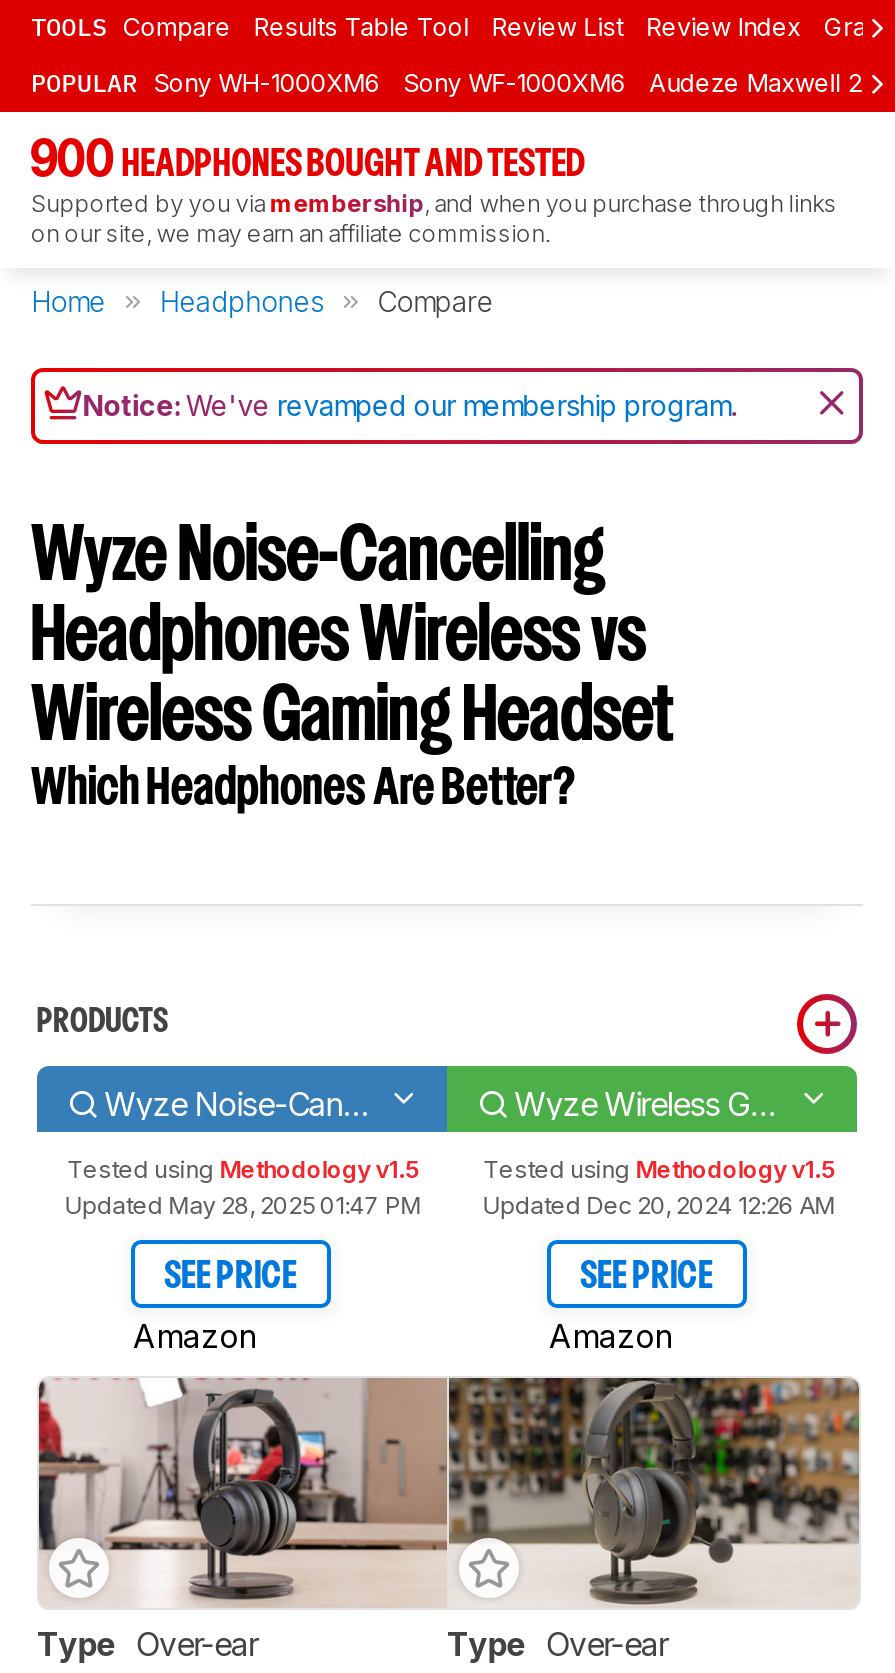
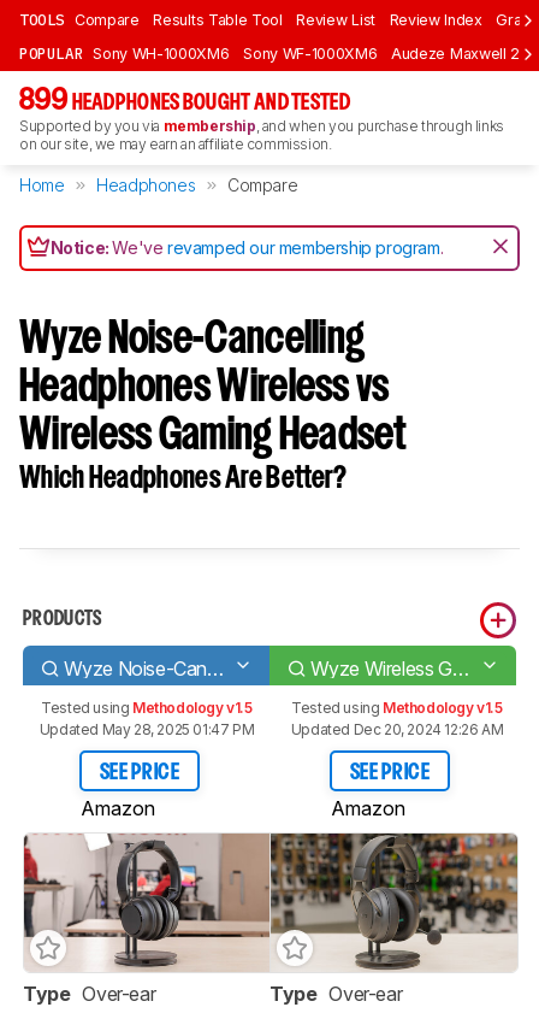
[31,140,585,184] 900 HEADPHONES BOUGHT AND TESTED -> [19,88,350,114] 899 HEADPHONES BOUGHT AND TESTED

